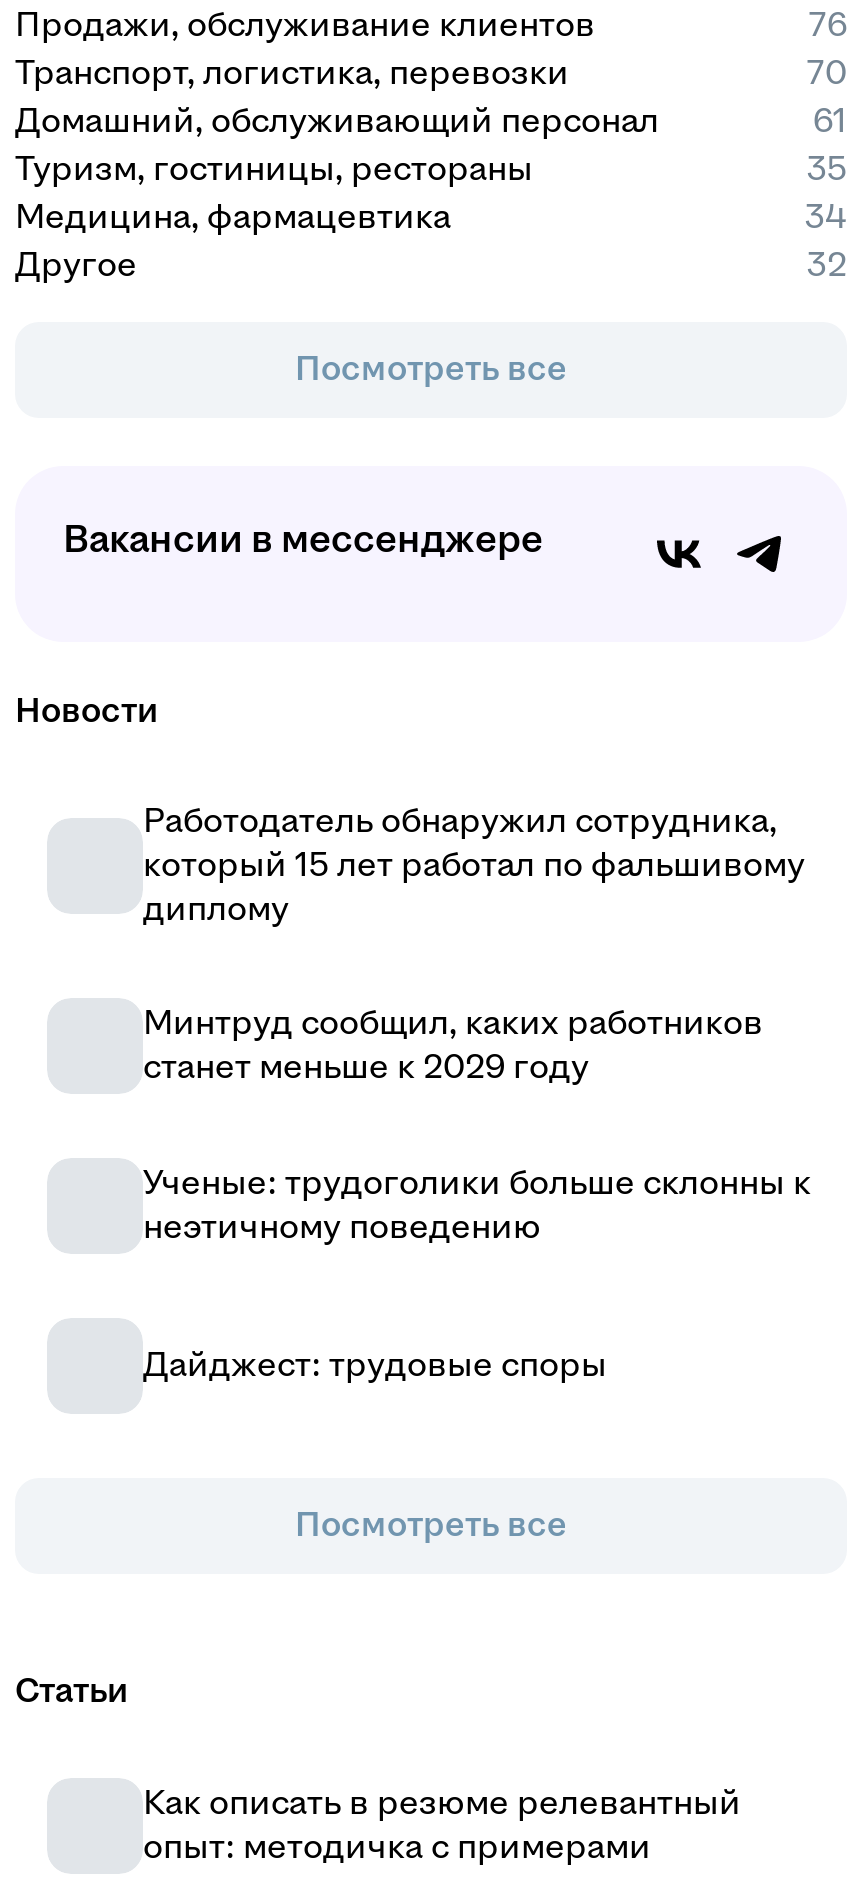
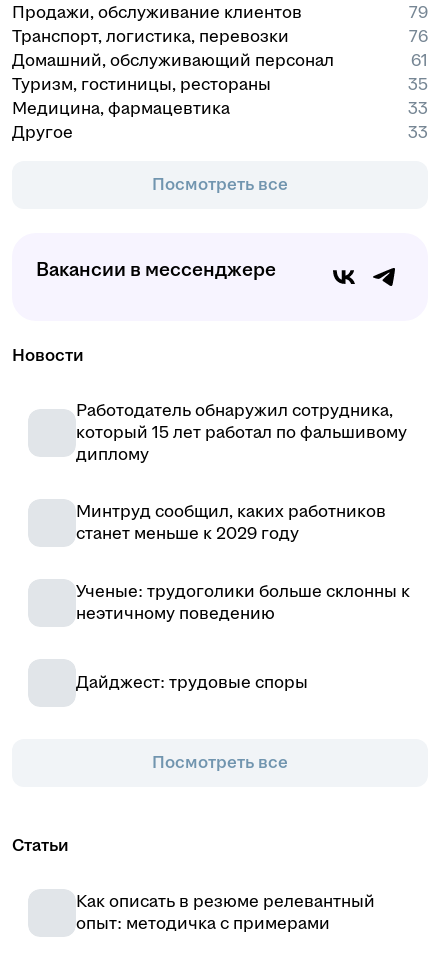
[809,6,847,44] 76 -> [409,3,428,22] 79
[807,54,847,92] 70 -> [409,27,428,46] 76
[805,198,847,236] 34 -> [408,99,428,118] 33
[807,246,847,284] 32 -> [408,123,428,142] 33

